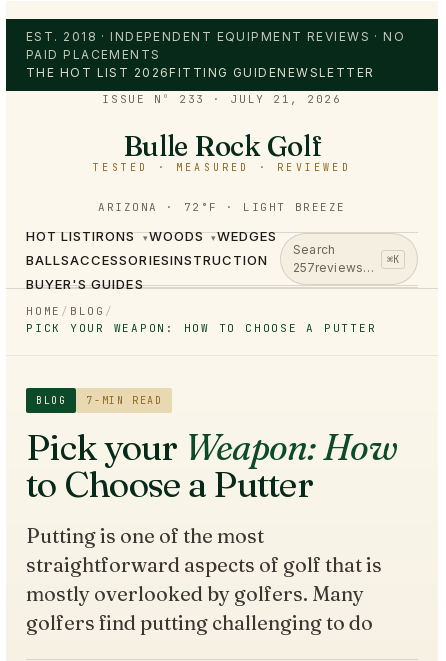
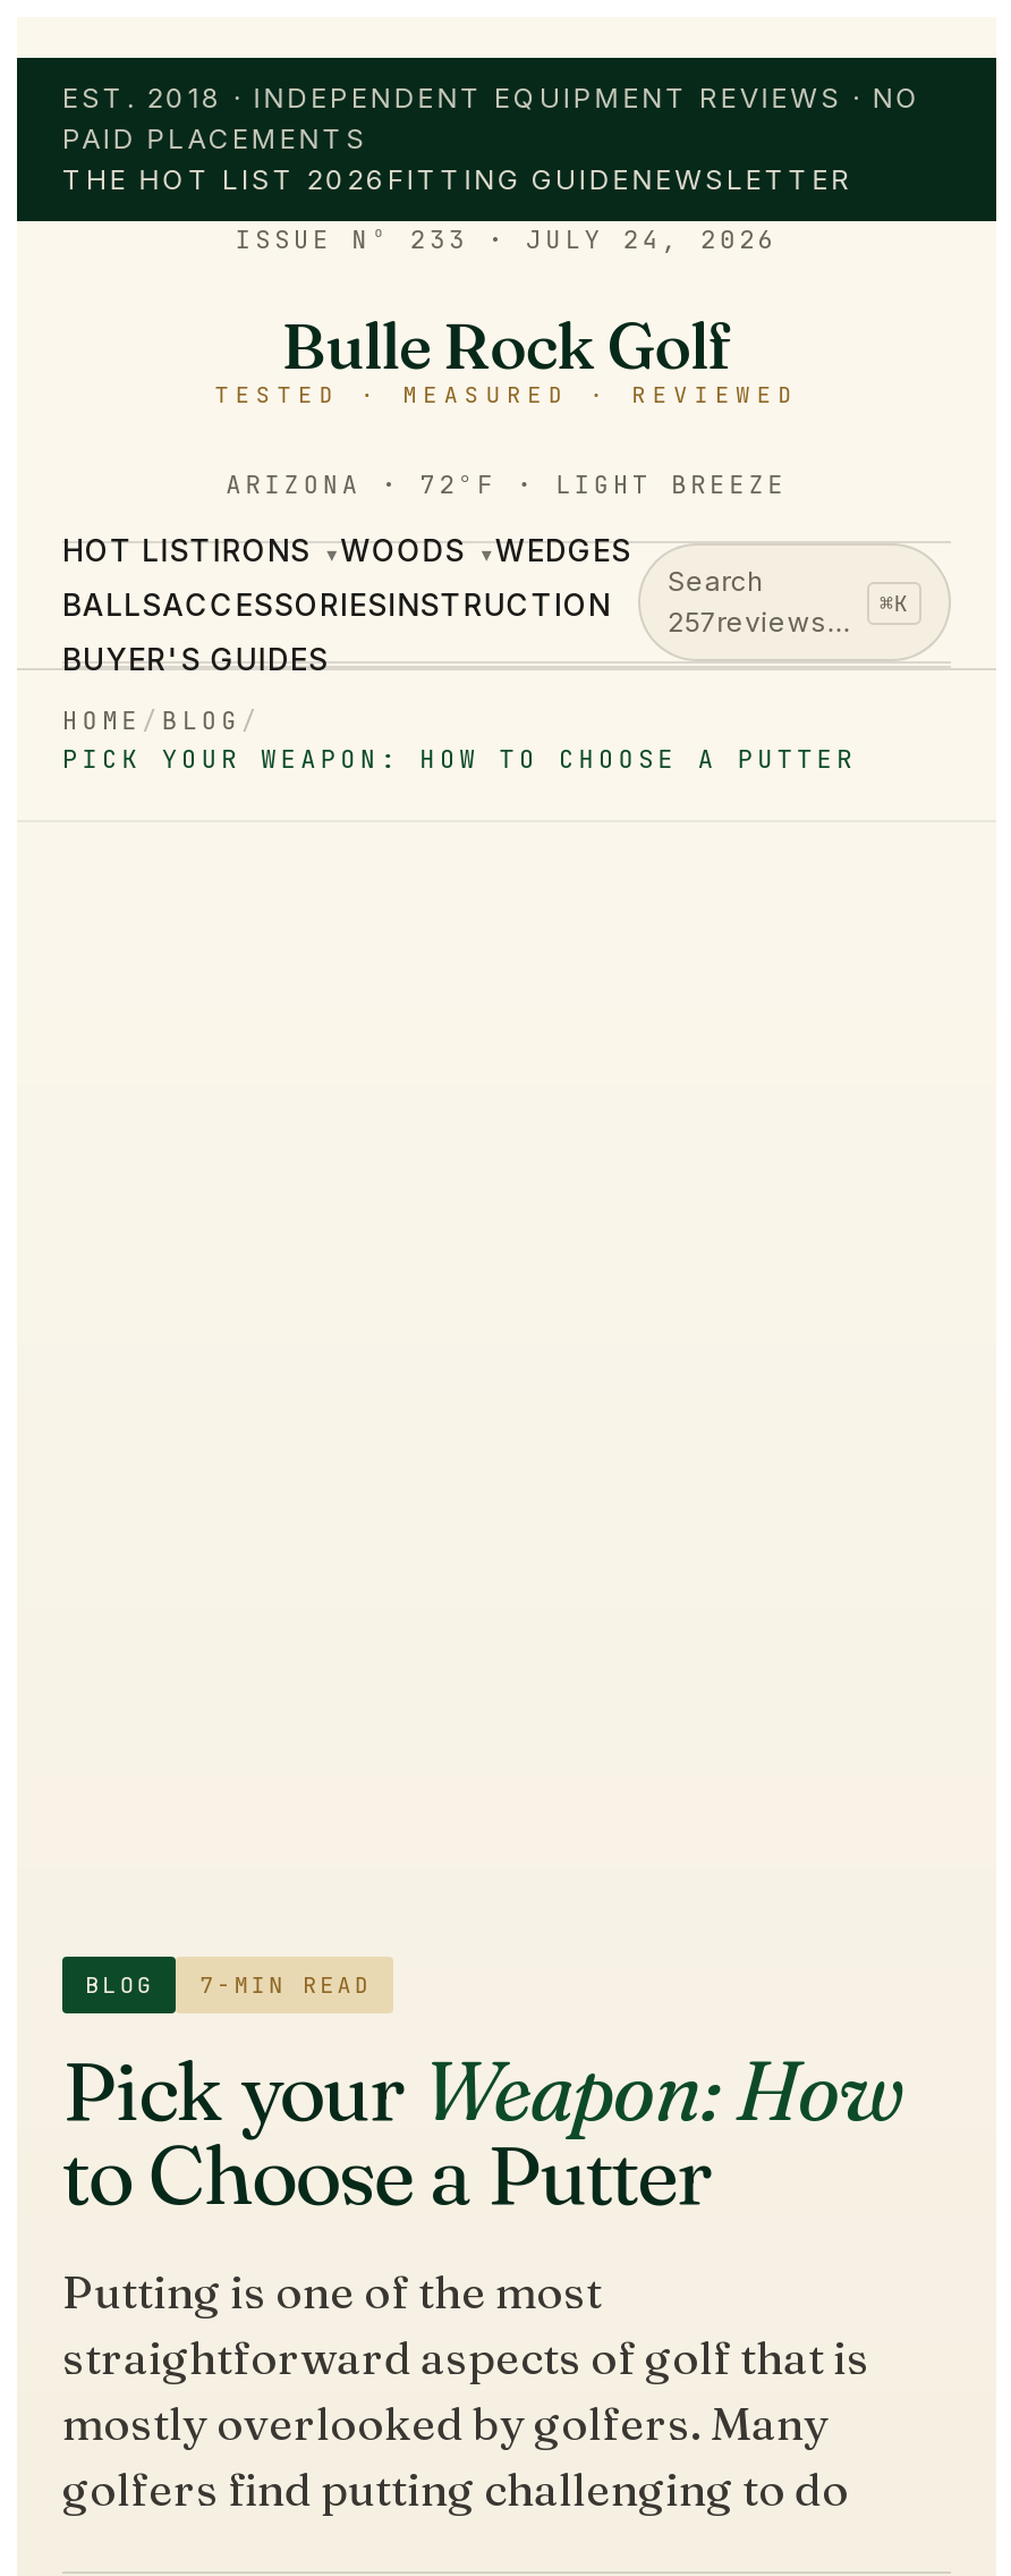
[102,92,342,106] ISSUE Nº 233 · JULY 21, 2026 -> [236,223,778,255] ISSUE Nº 233 · JULY 24, 2026

